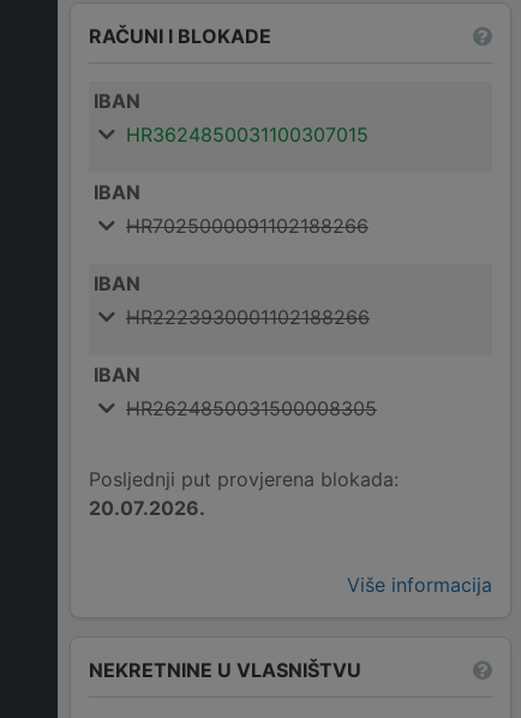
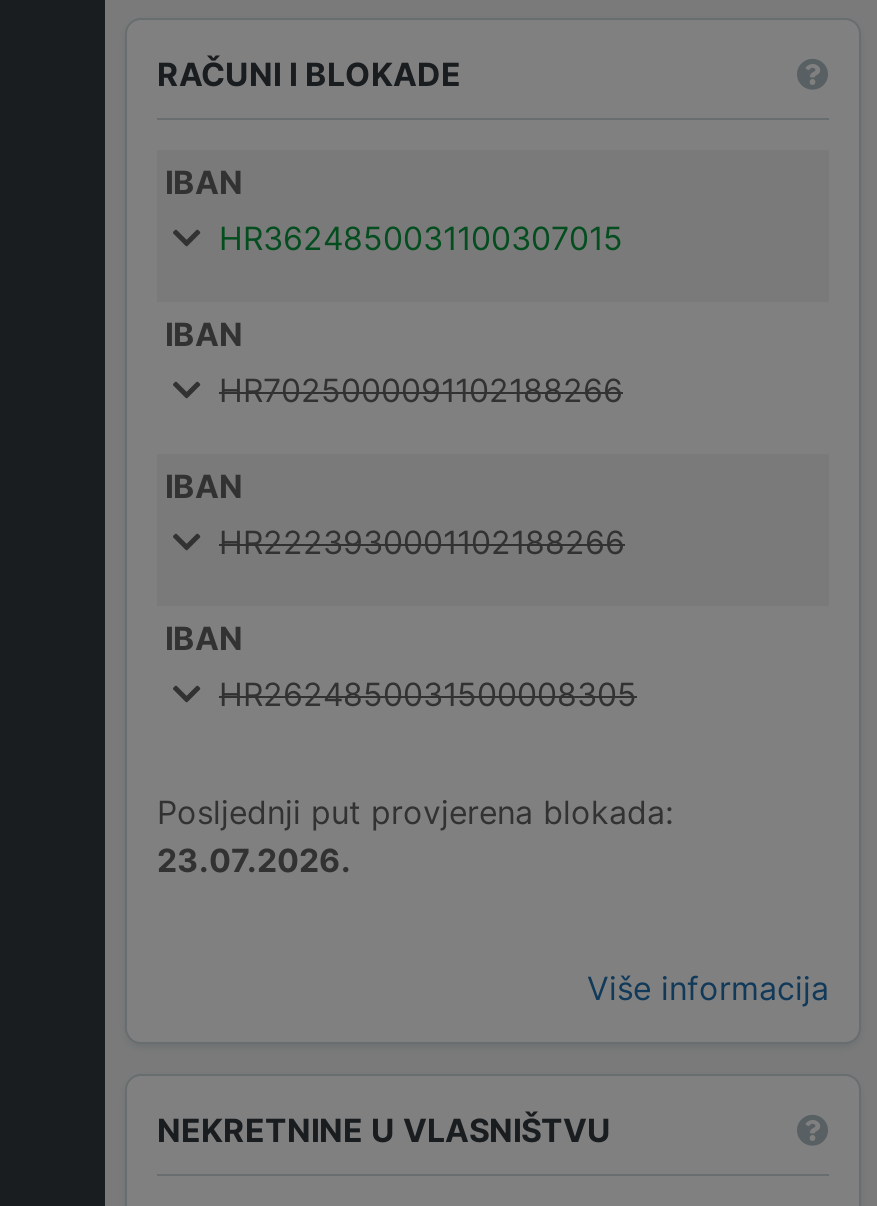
[89,496,205,520] 20.07.2026. -> [157,840,351,880] 23.07.2026.

